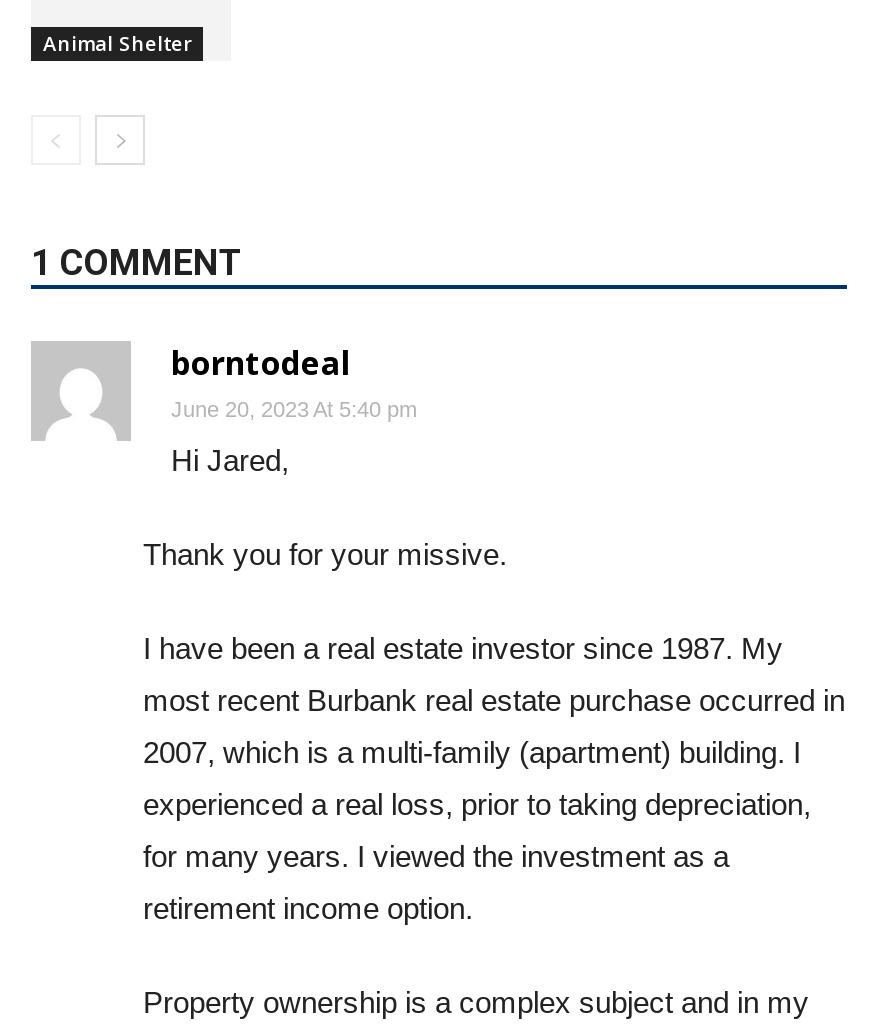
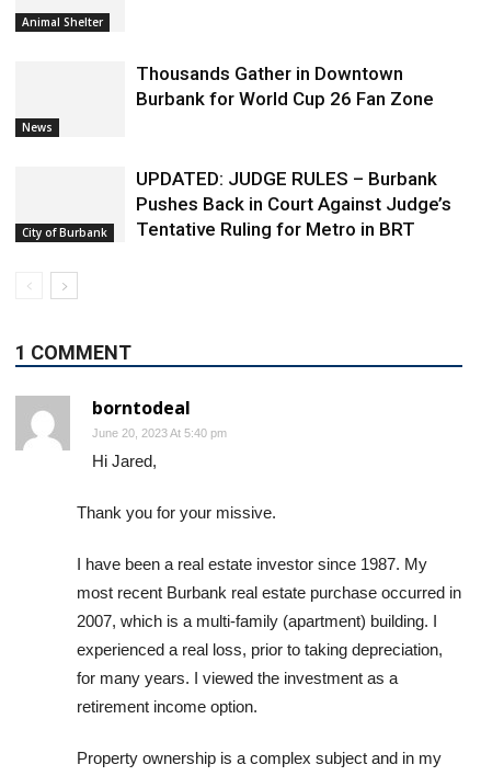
none -> [22,120,53,135] News
none -> [22,225,107,240] City of Burbank
none -> [136,63,434,110] Thousands Gather in Downtown | Burbank for World Cup 26 Fan Zone
none -> [136,168,451,240] UPDATED: JUDGE RULES – Burbank | Pushes Back in Court Against Judge’s | Tentative Ruling for Metro in BRT

